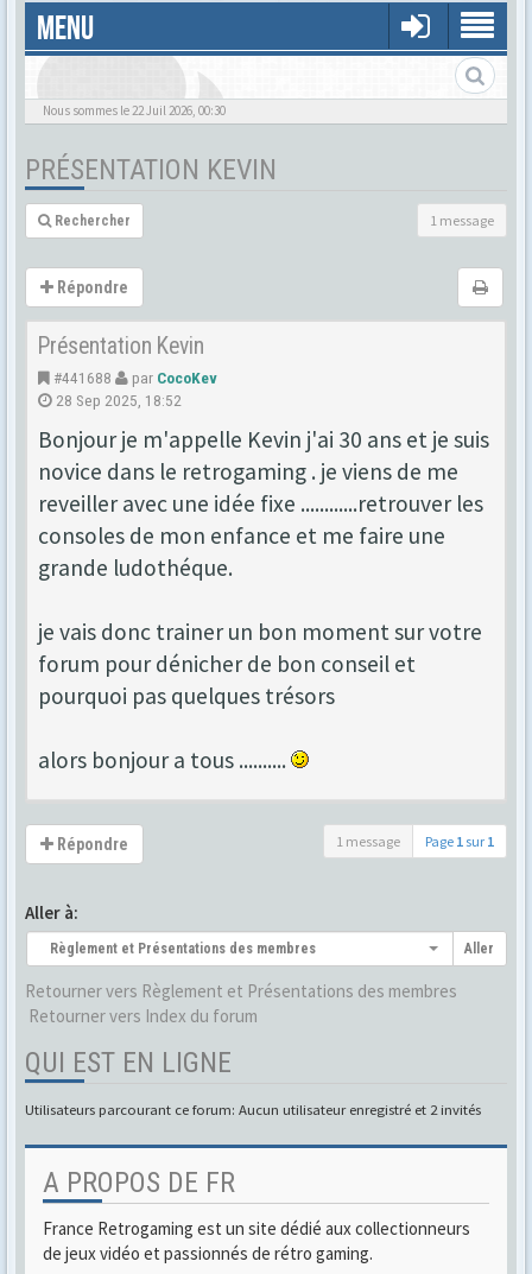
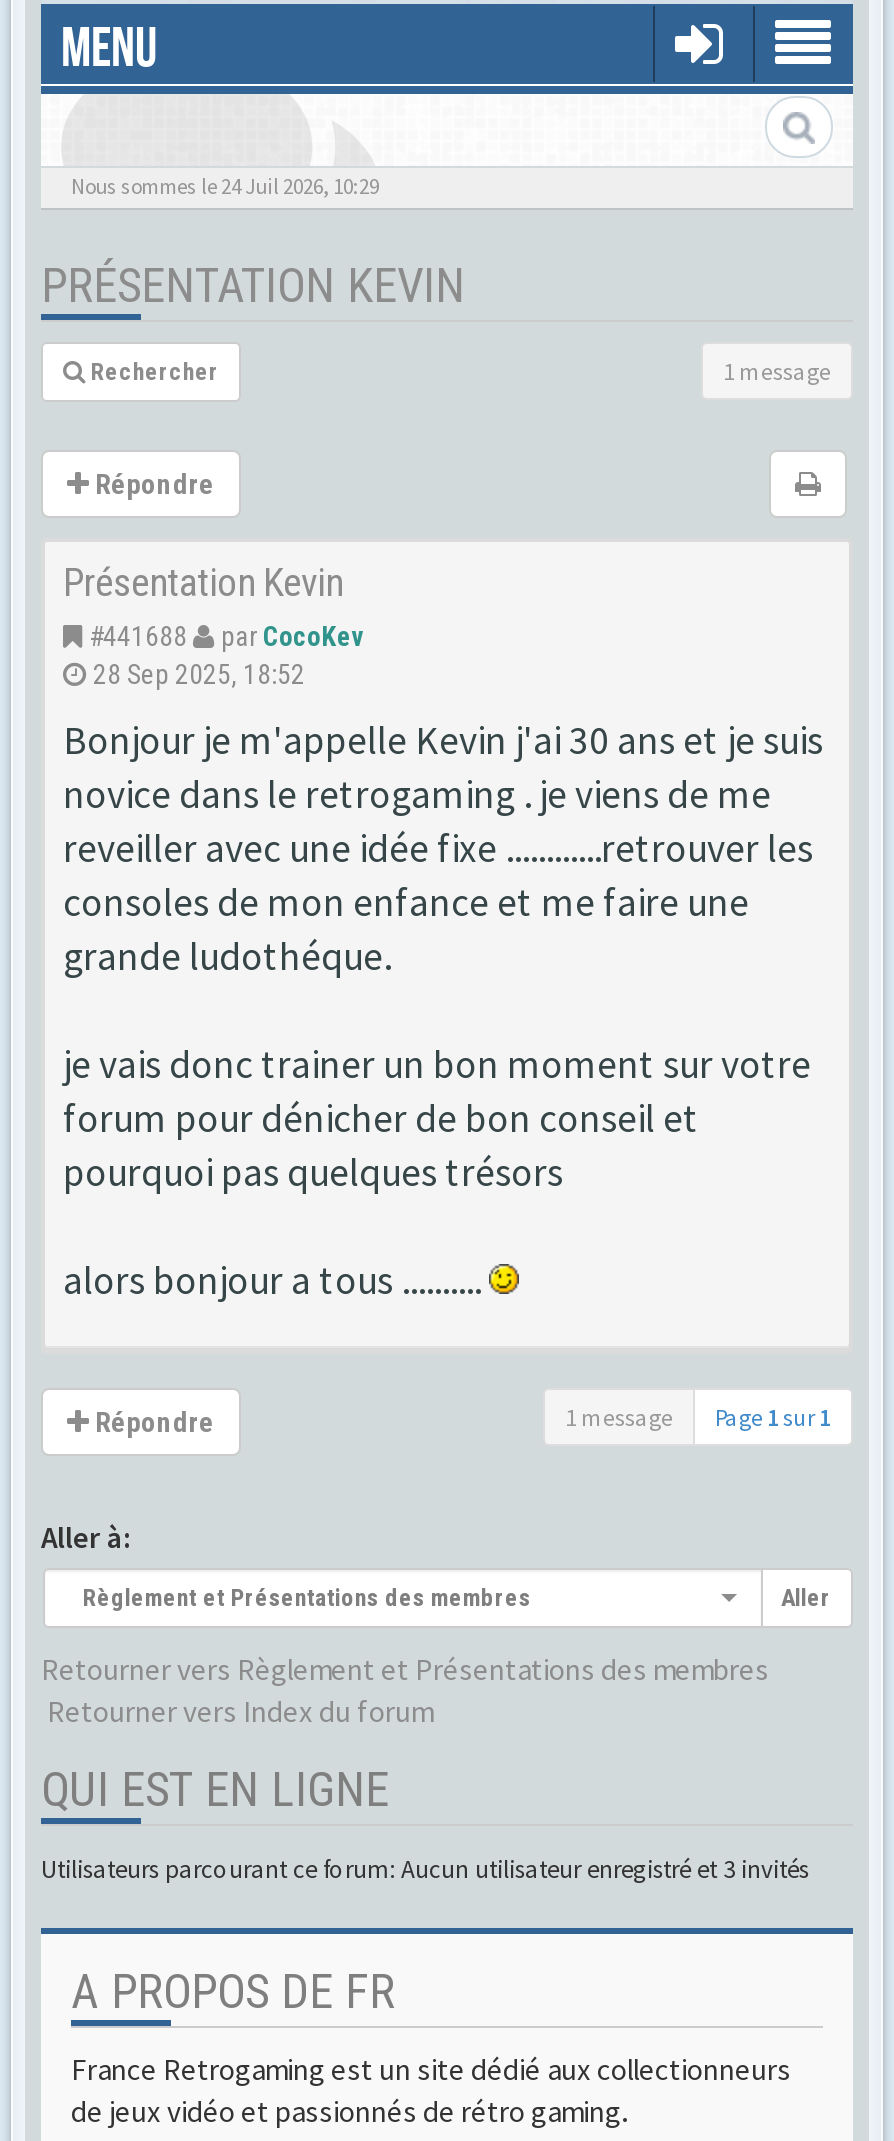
[43,102,226,119] Nous sommes le 22 Juil 2026, 00:30 -> [71,172,379,200] Nous sommes le 24 Juil 2026, 10:29
[25,1099,481,1118] Utilisateurs parcourant ce forum: Aucun utilisateur enregistré et 2 invités -> [41,1852,809,1884] Utilisateurs parcourant ce forum: Aucun utilisateur enregistré et 3 invités

